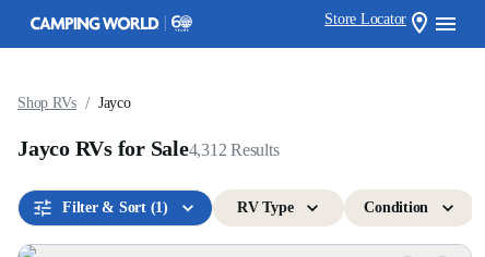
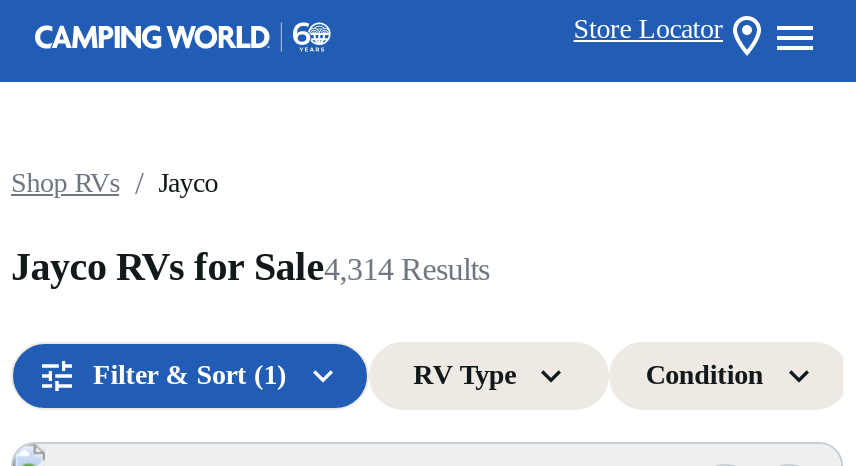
[17,136,279,160] Jayco RVs for Sale4,312 Results -> [11,244,489,288] Jayco RVs for Sale4,314 Results

